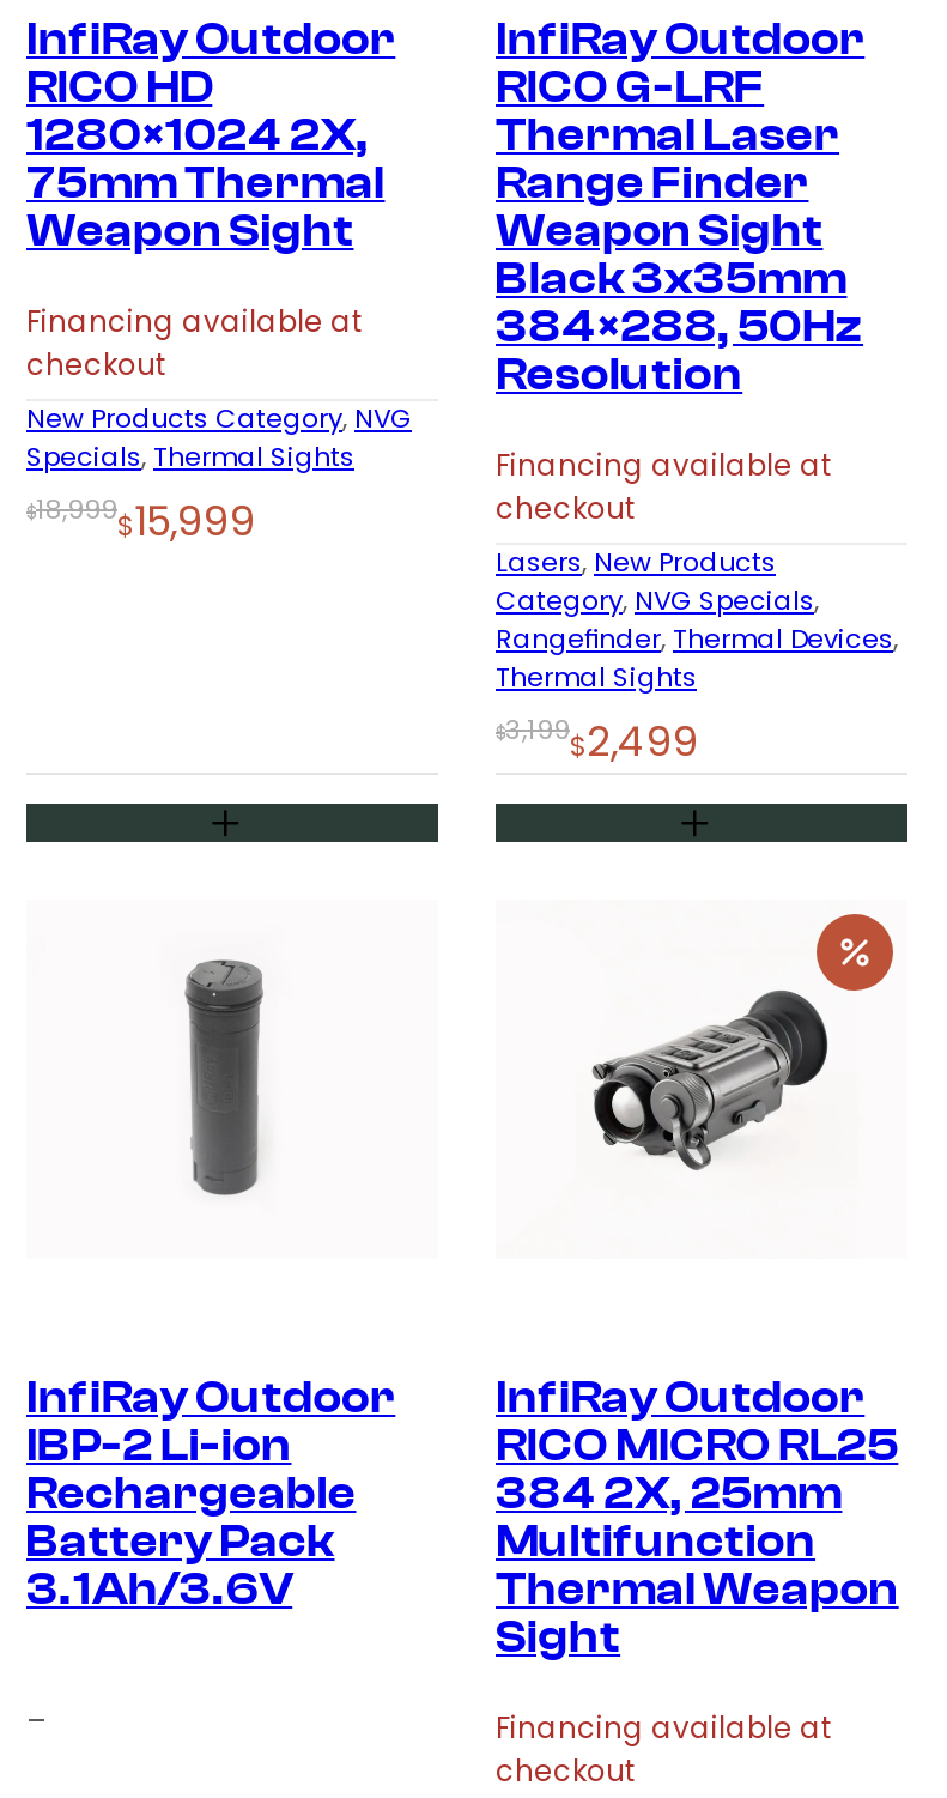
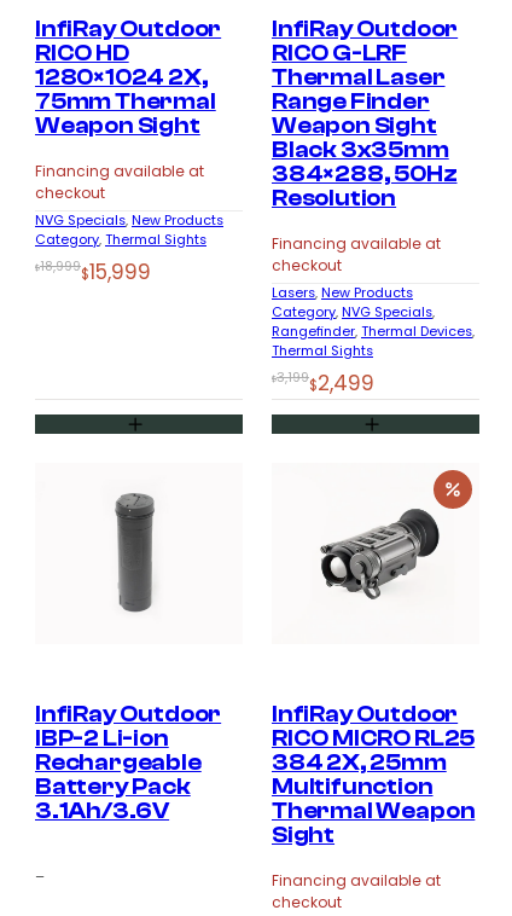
[26,401,412,475] New Products Category, NVG | Specials, Thermal Sights -> [35,211,223,249] NVG Specials, New Products | Category, Thermal Sights

